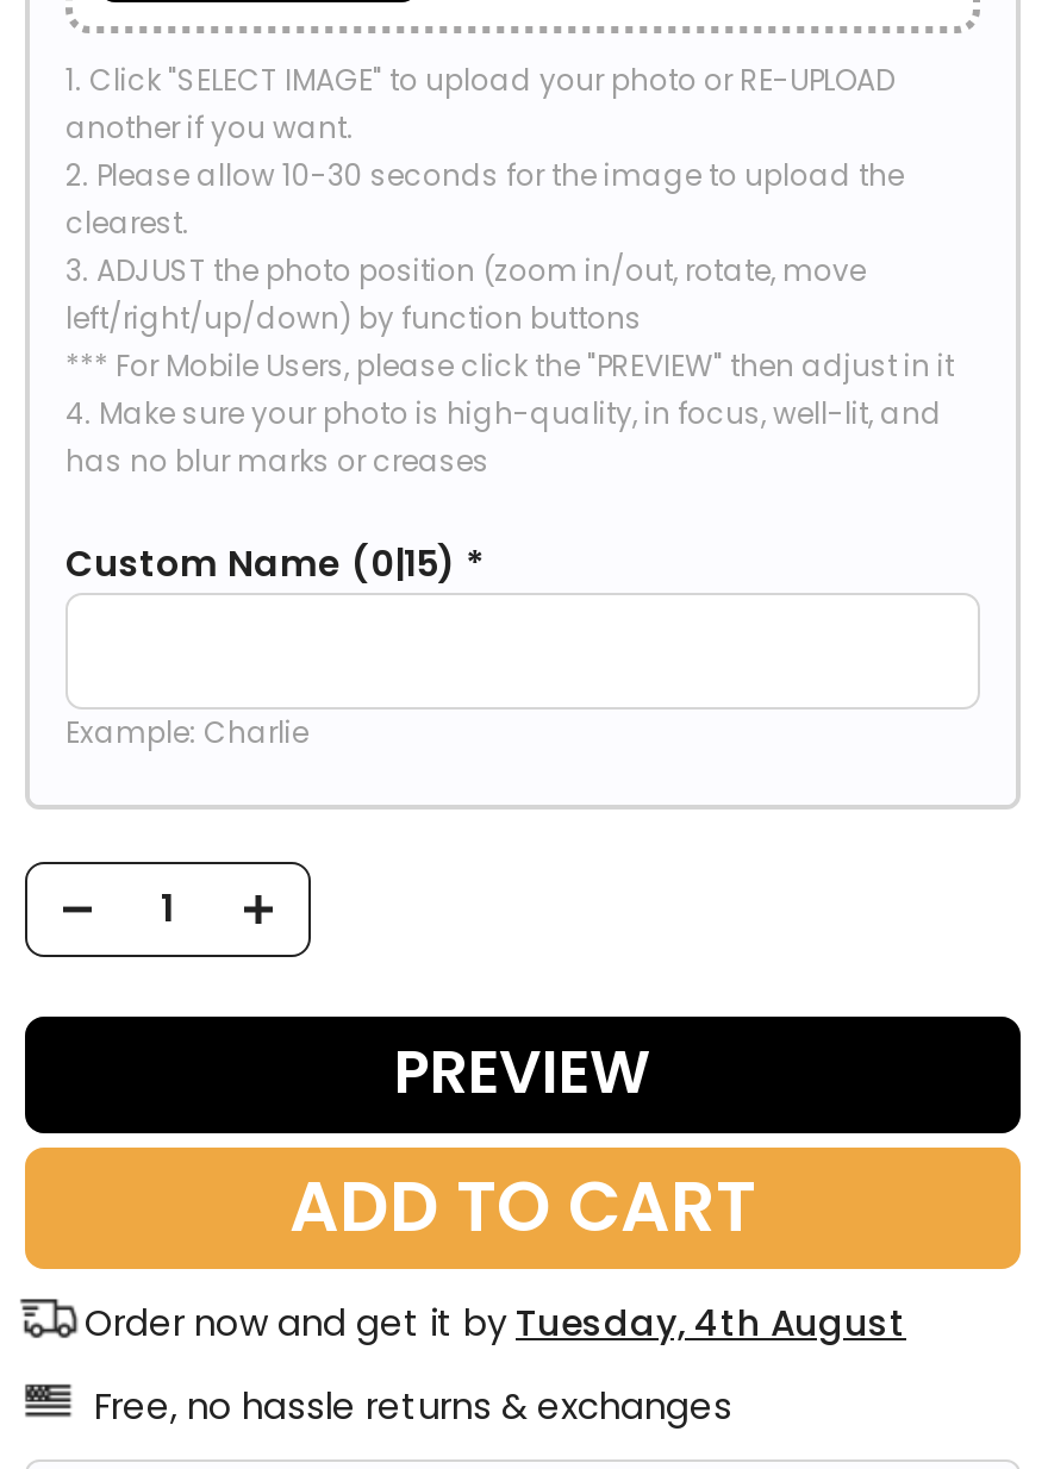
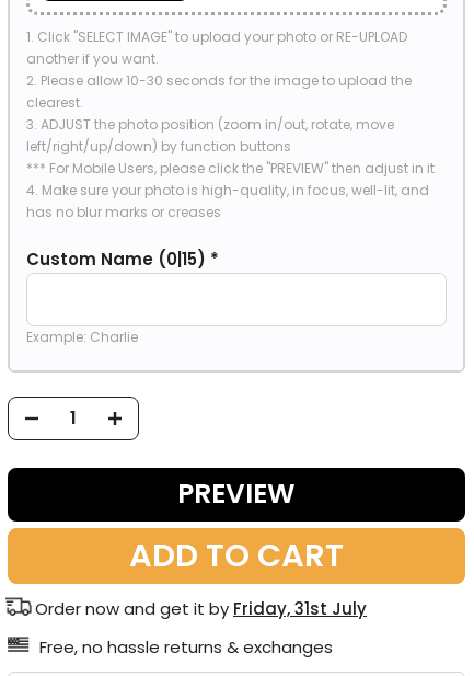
[85,1297,906,1347] Order now and get it by Tuesday, 4th August -> [35,597,367,620] Order now and get it by Friday, 31st July

